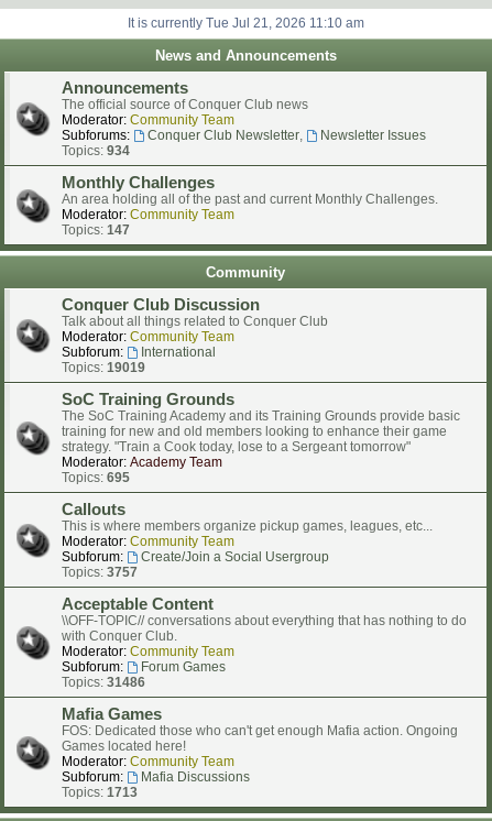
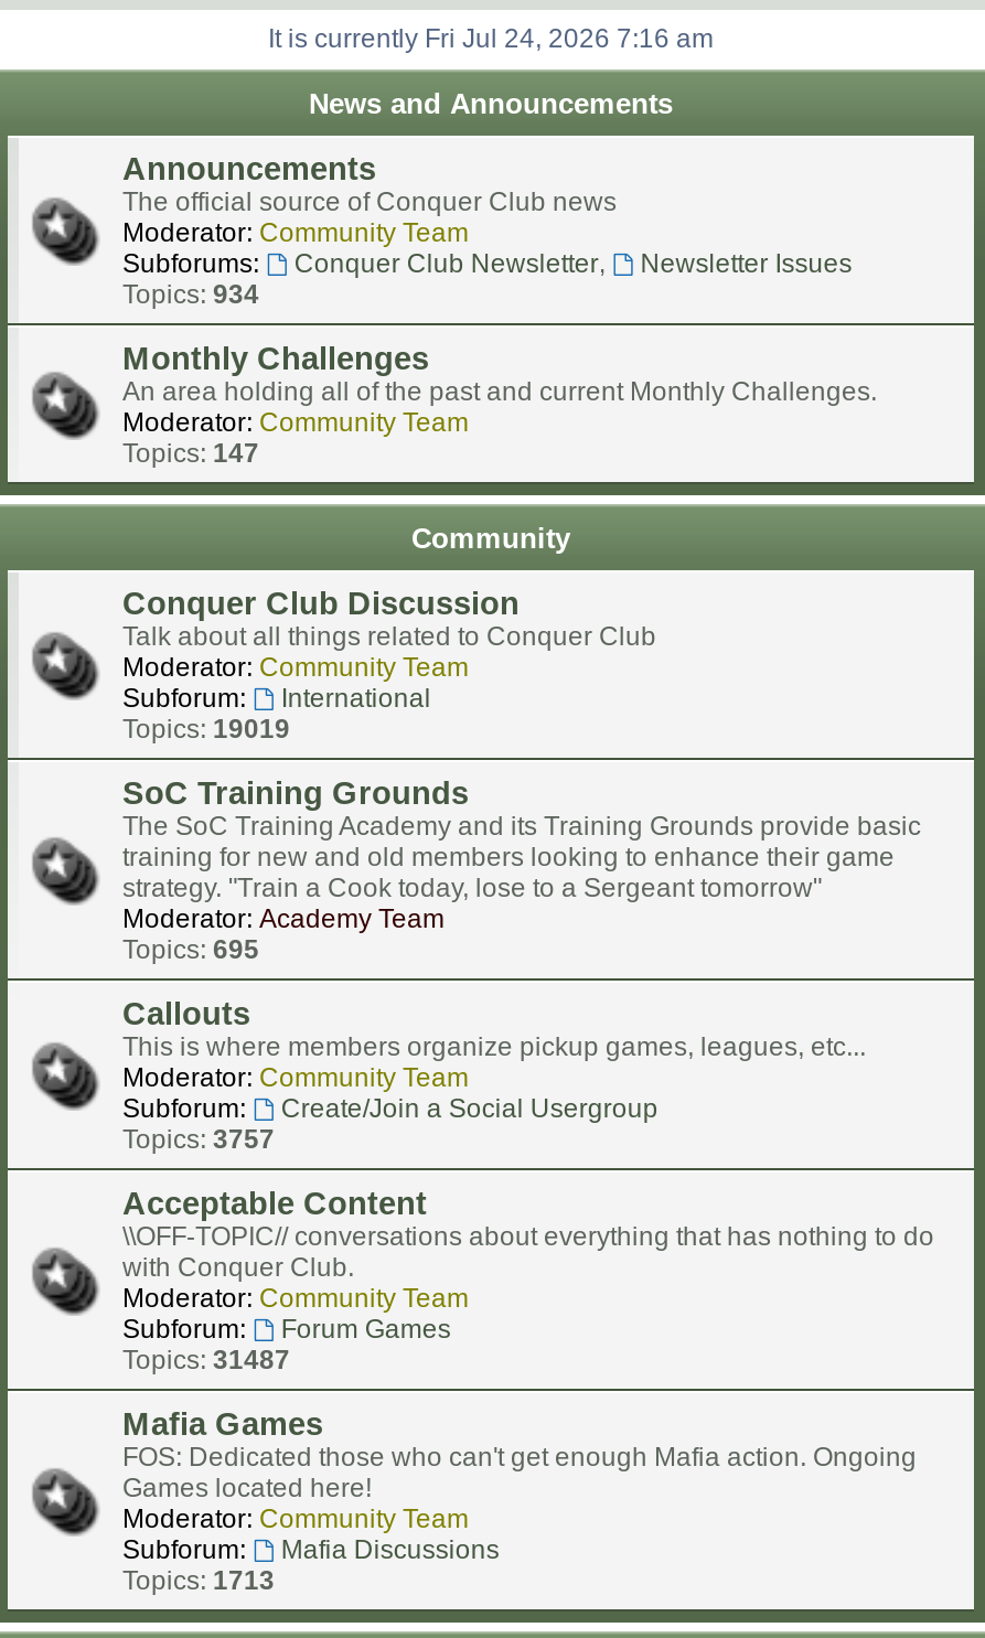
[127,15,364,31] It is currently Tue Jul 21, 2026 11:10 am -> [268,23,714,54] It is currently Fri Jul 24, 2026 7:16 am
[62,675,145,690] Topics: 31486 -> [122,1345,290,1375] Topics: 31487

